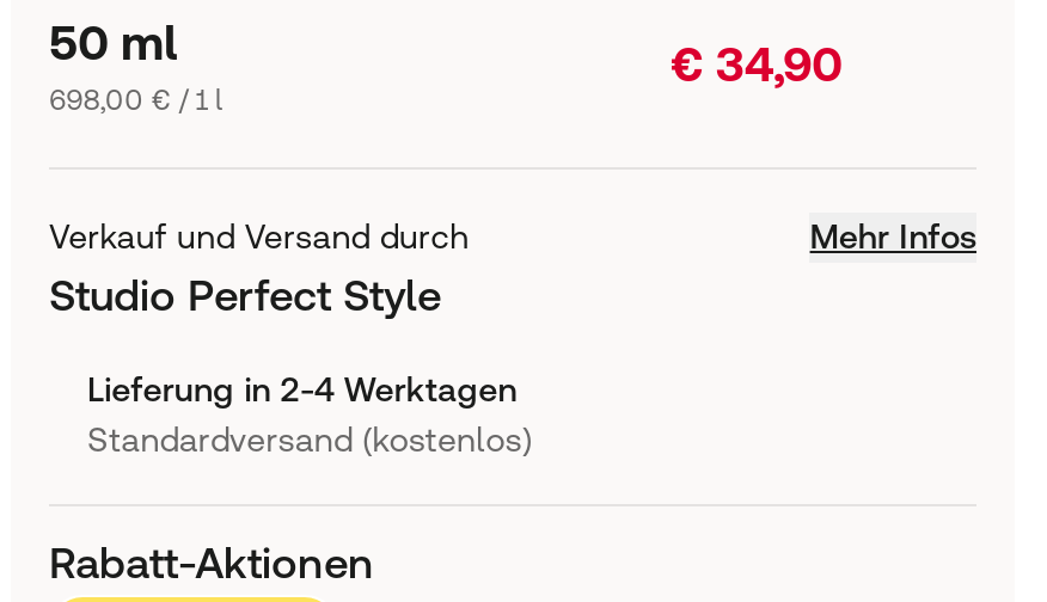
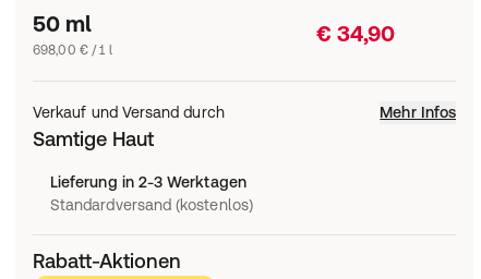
[49,270,441,320] Studio Perfect Style -> [33,128,154,150] Samtige Haut
[87,370,517,408] Lieferung in 2-4 Werktagen -> [50,173,246,191] Lieferung in 2-3 Werktagen

